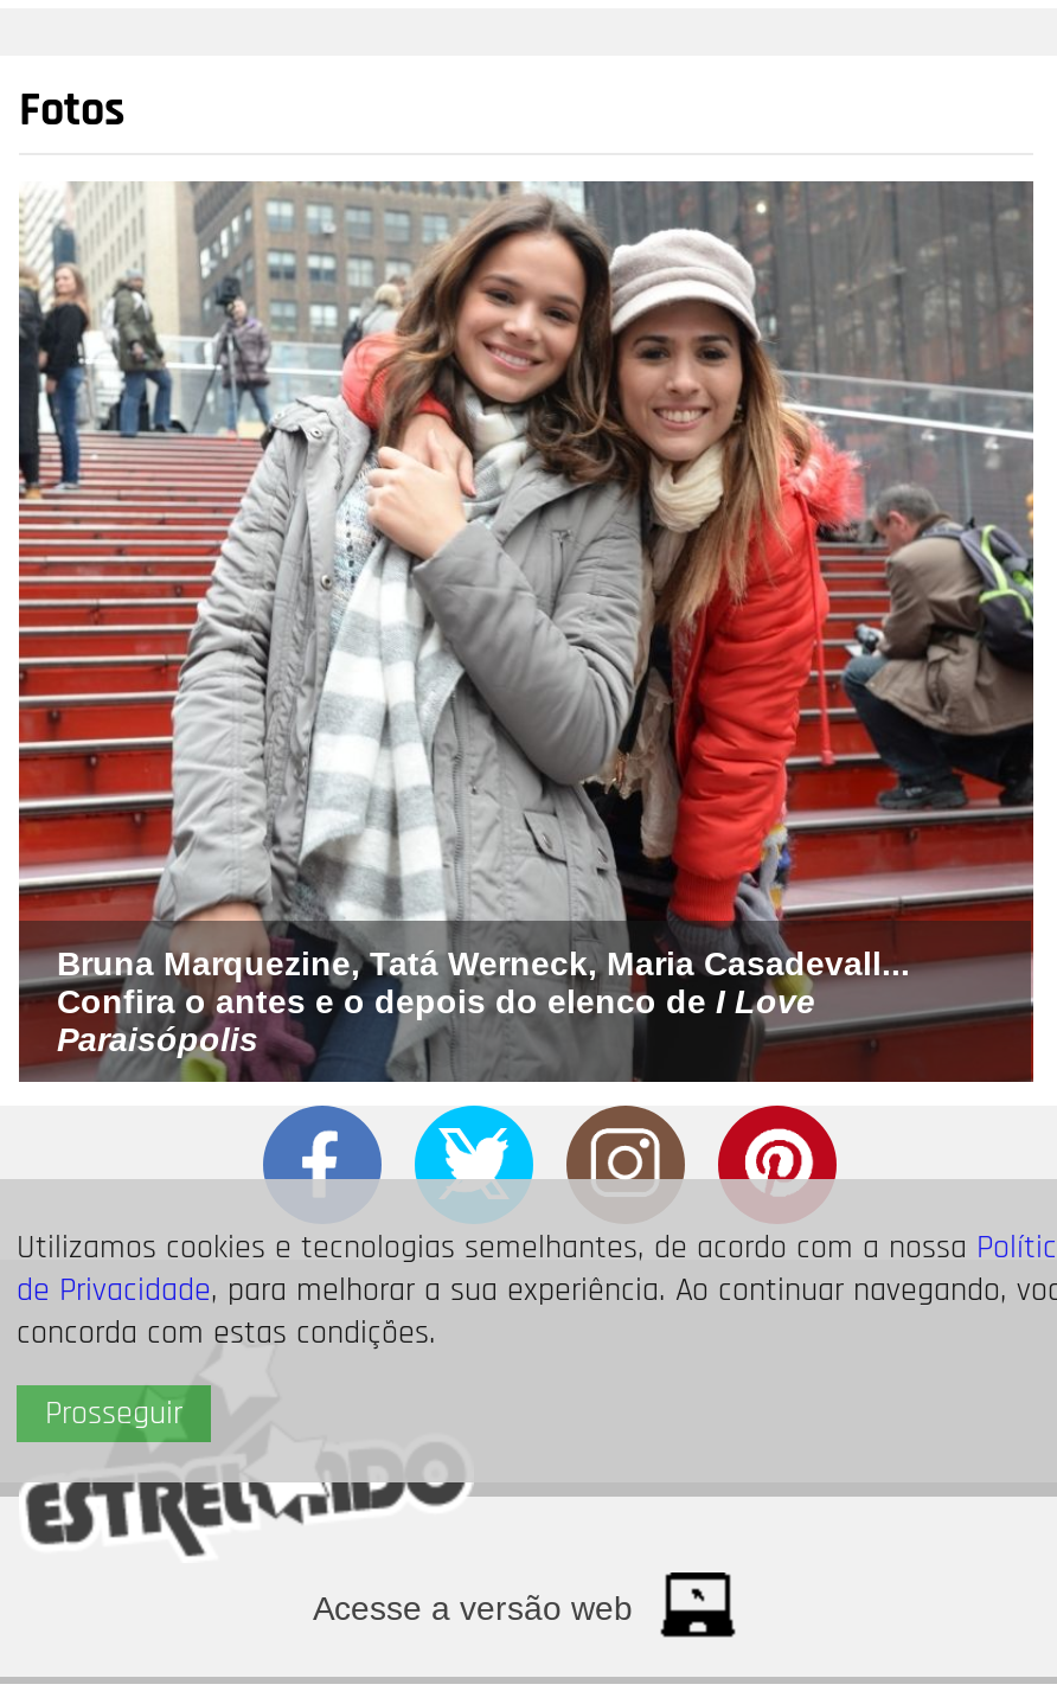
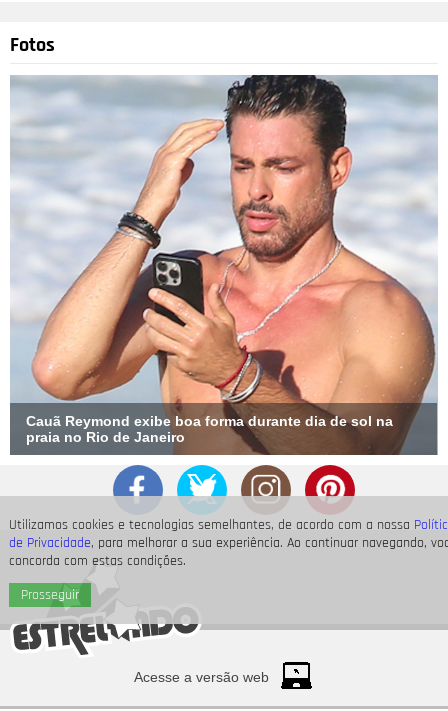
[17,181,1036,1084] [image] | Bruna Marquezine, Tatá Werneck, Maria Casadevall... | Confira o antes e o depois do elenco de I Love | Paraisópolis -> [9,74,438,456] [image] | Cauã Reymond exibe boa forma durante dia de sol na | praia no Rio de Janeiro

